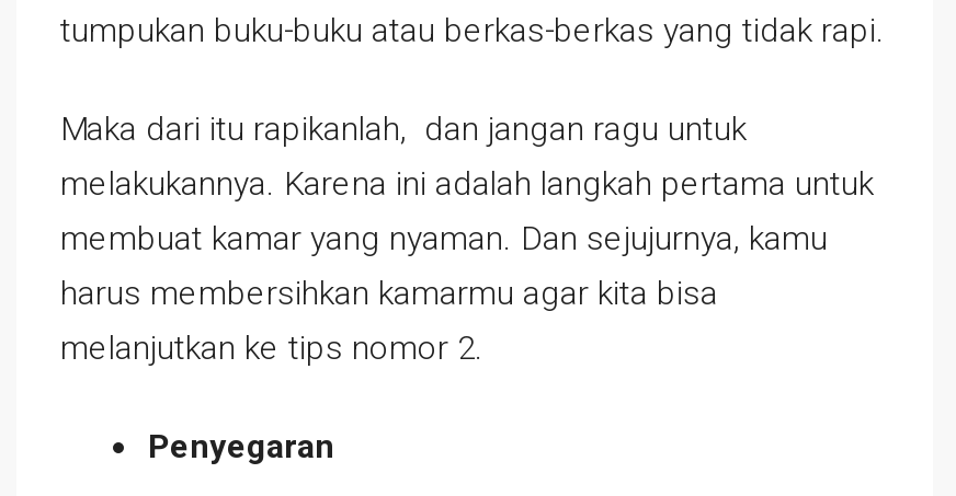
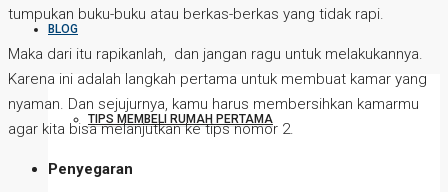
none -> [48,22,78,36] BLOG
none -> [88,112,273,126] TIPS MEMBELI RUMAH PERTAMA

